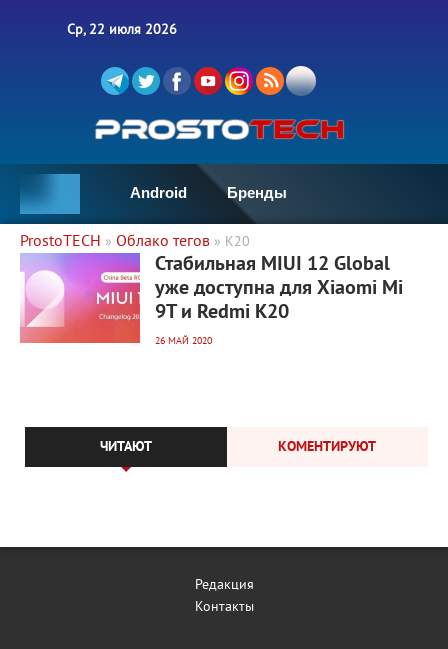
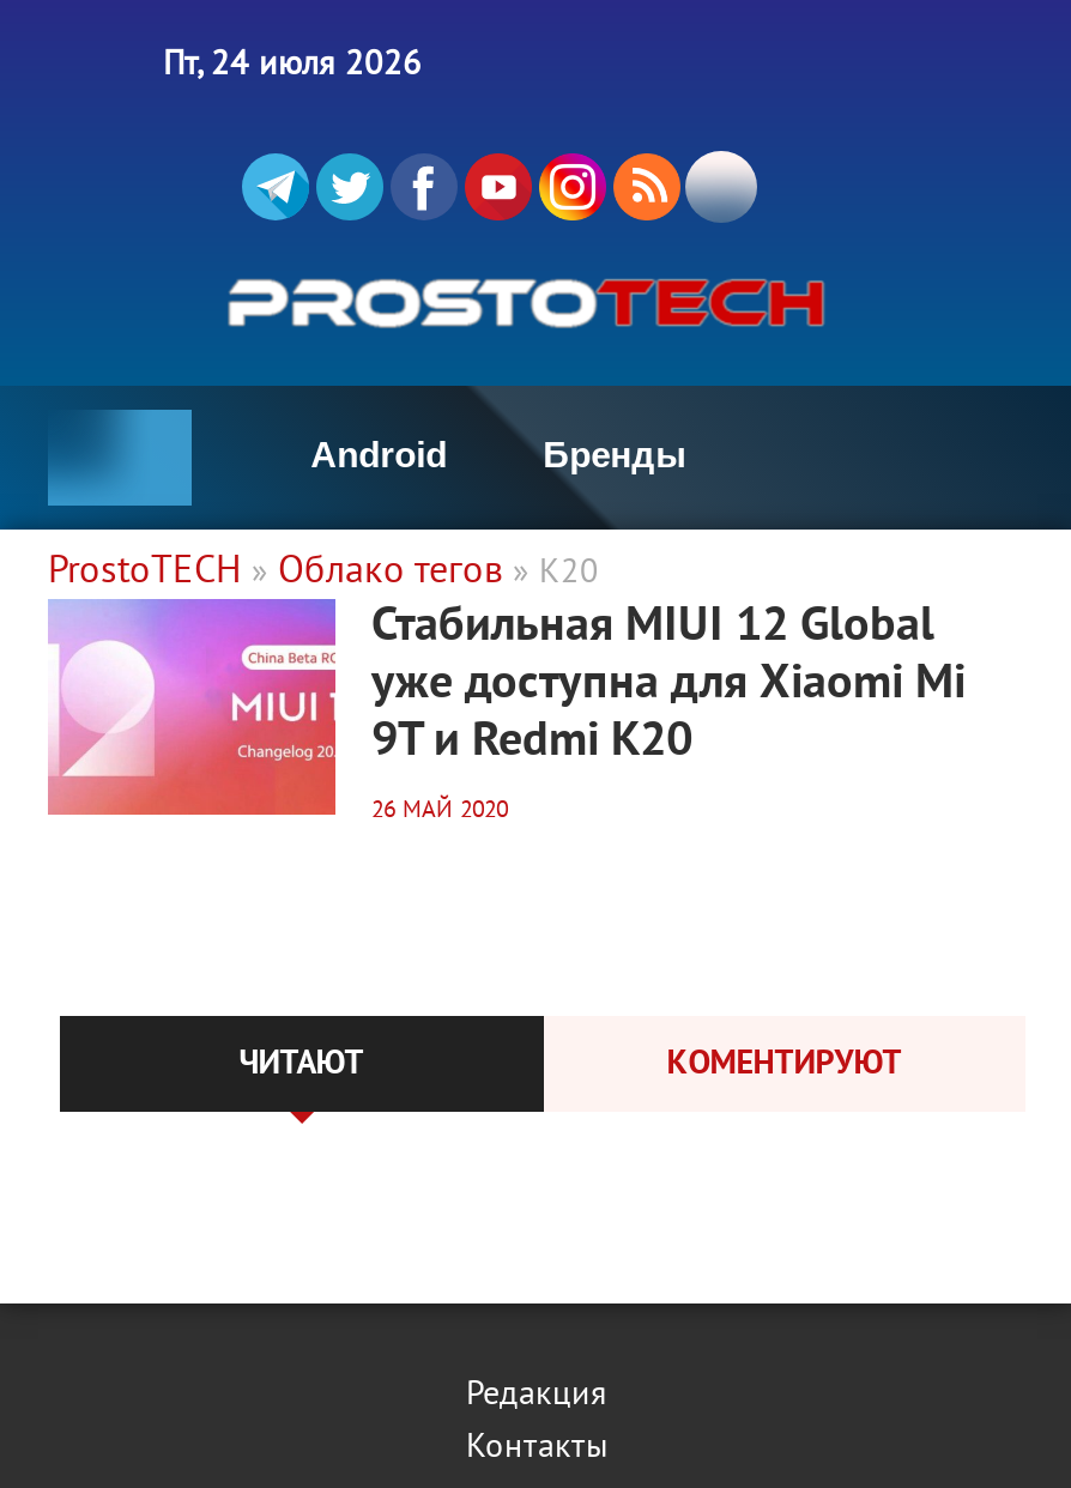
[67,22,177,39] Ср, 22 июля 2026 -> [163,46,422,86] Пт, 24 июля 2026

